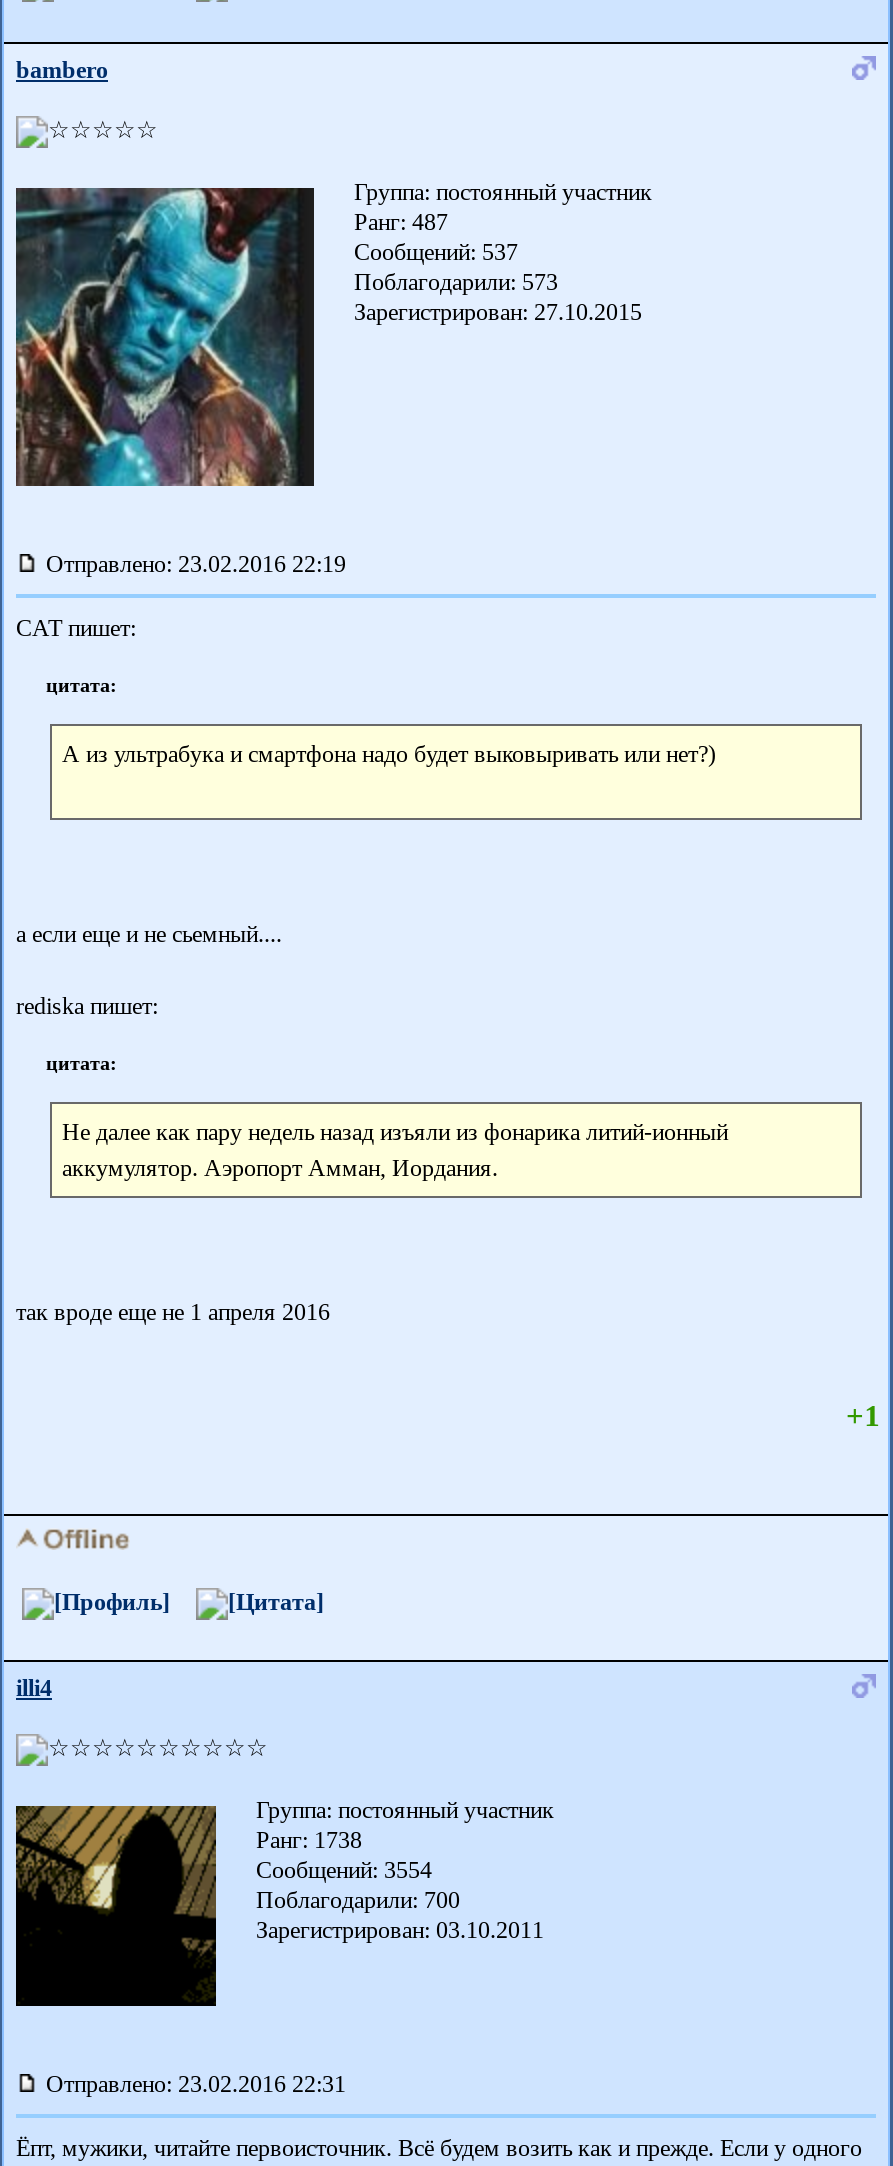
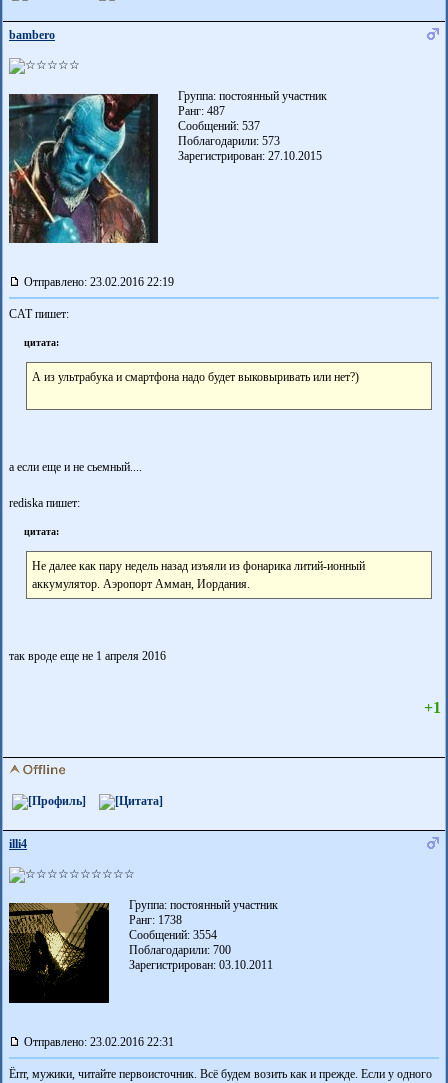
[16,1806,218,1954] [image] -> [9,903,110,976] [image]

